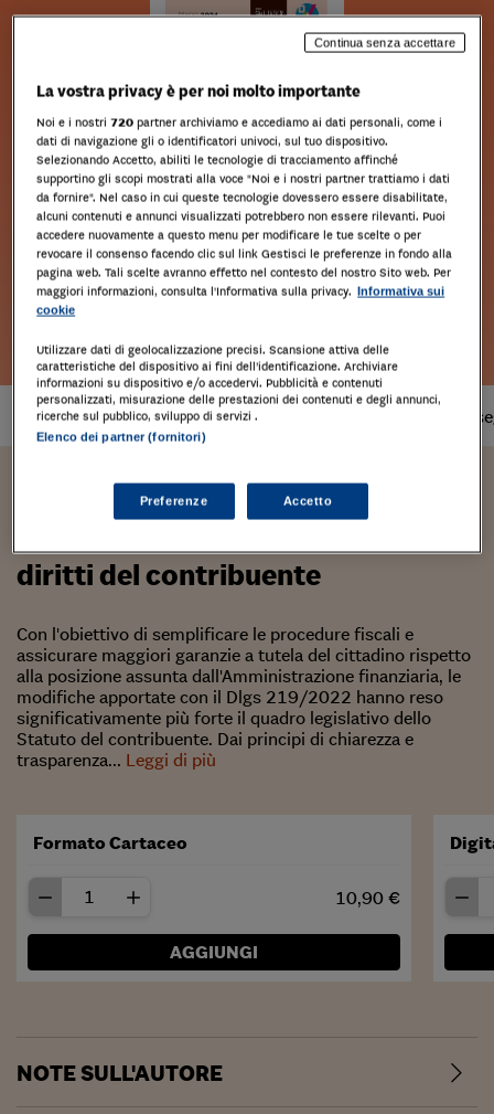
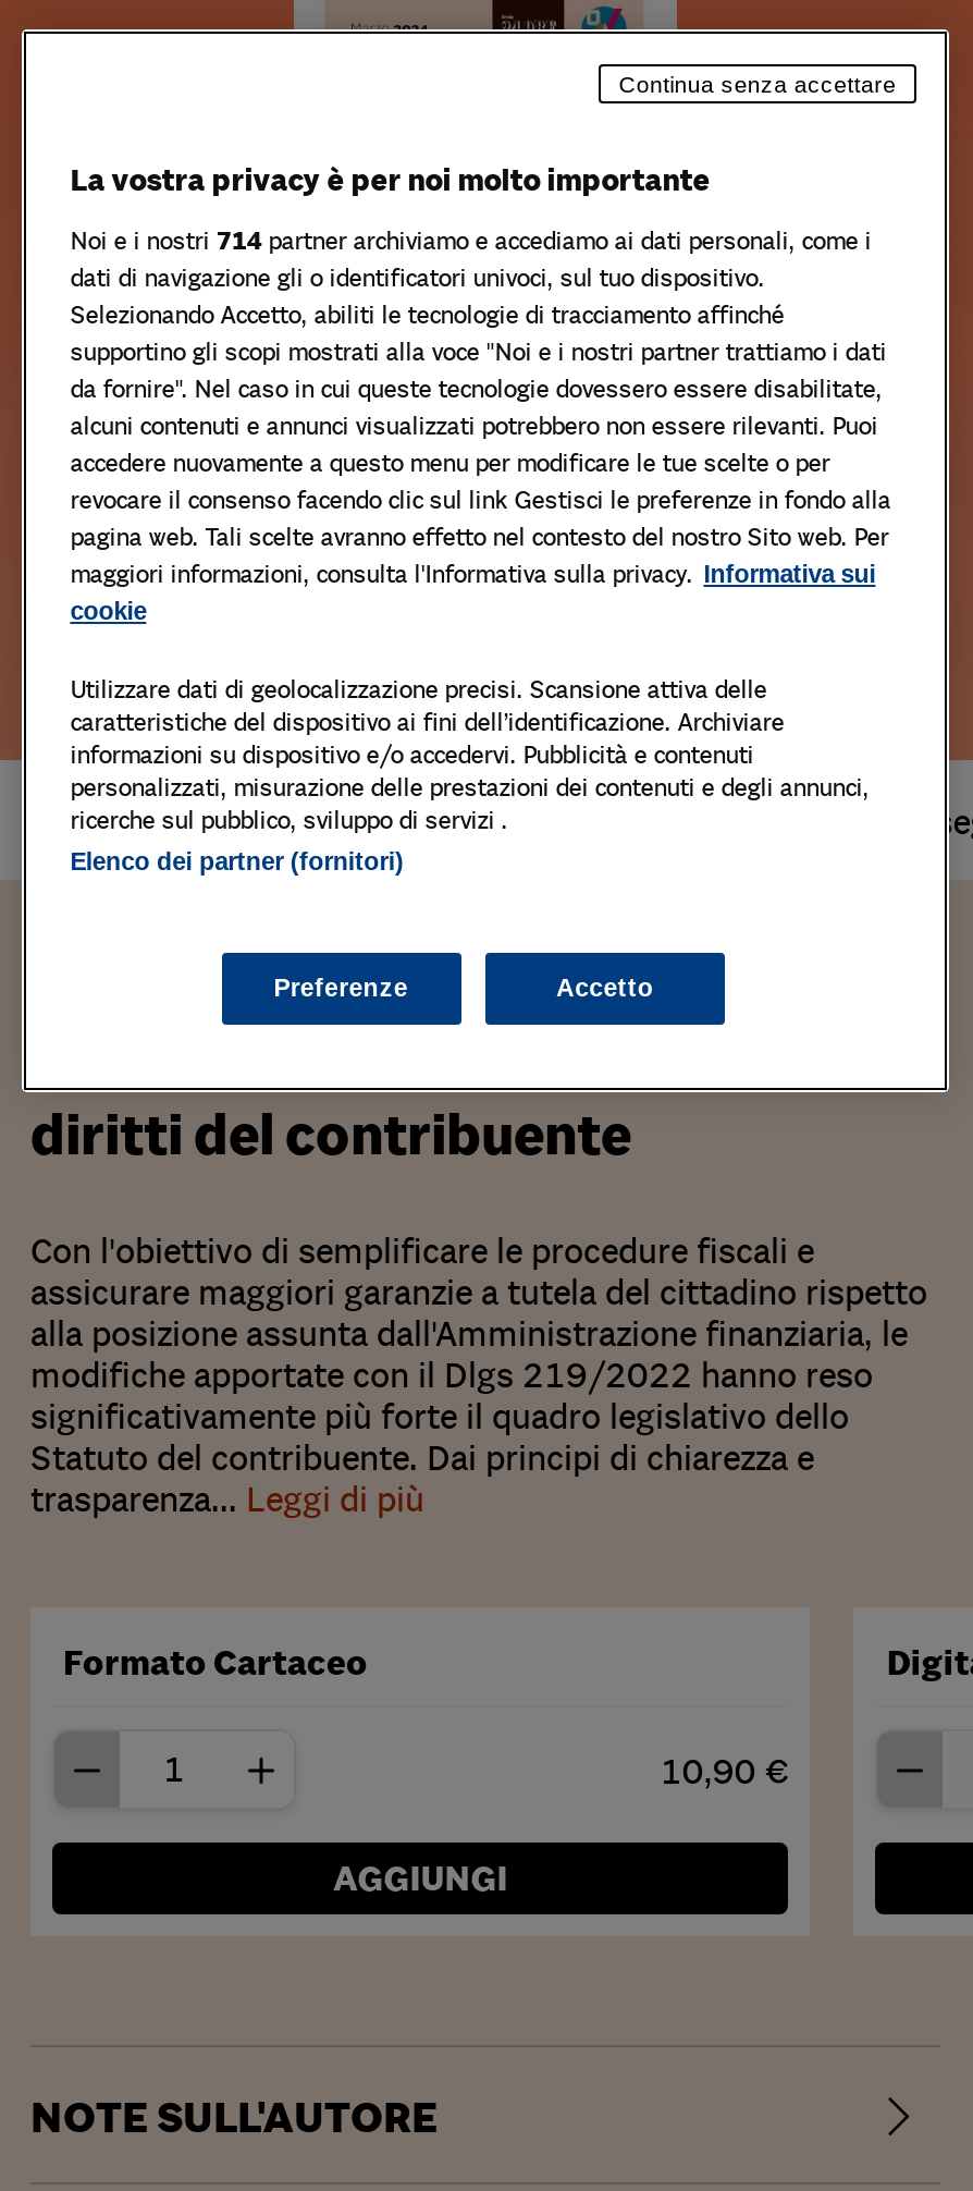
[37,114,442,130] Noi e i nostri 720 partner archiviamo e accediamo ai dati personali, come i -> [70,225,871,256] Noi e i nostri 714 partner archiviamo e accediamo ai dati personali, come i

